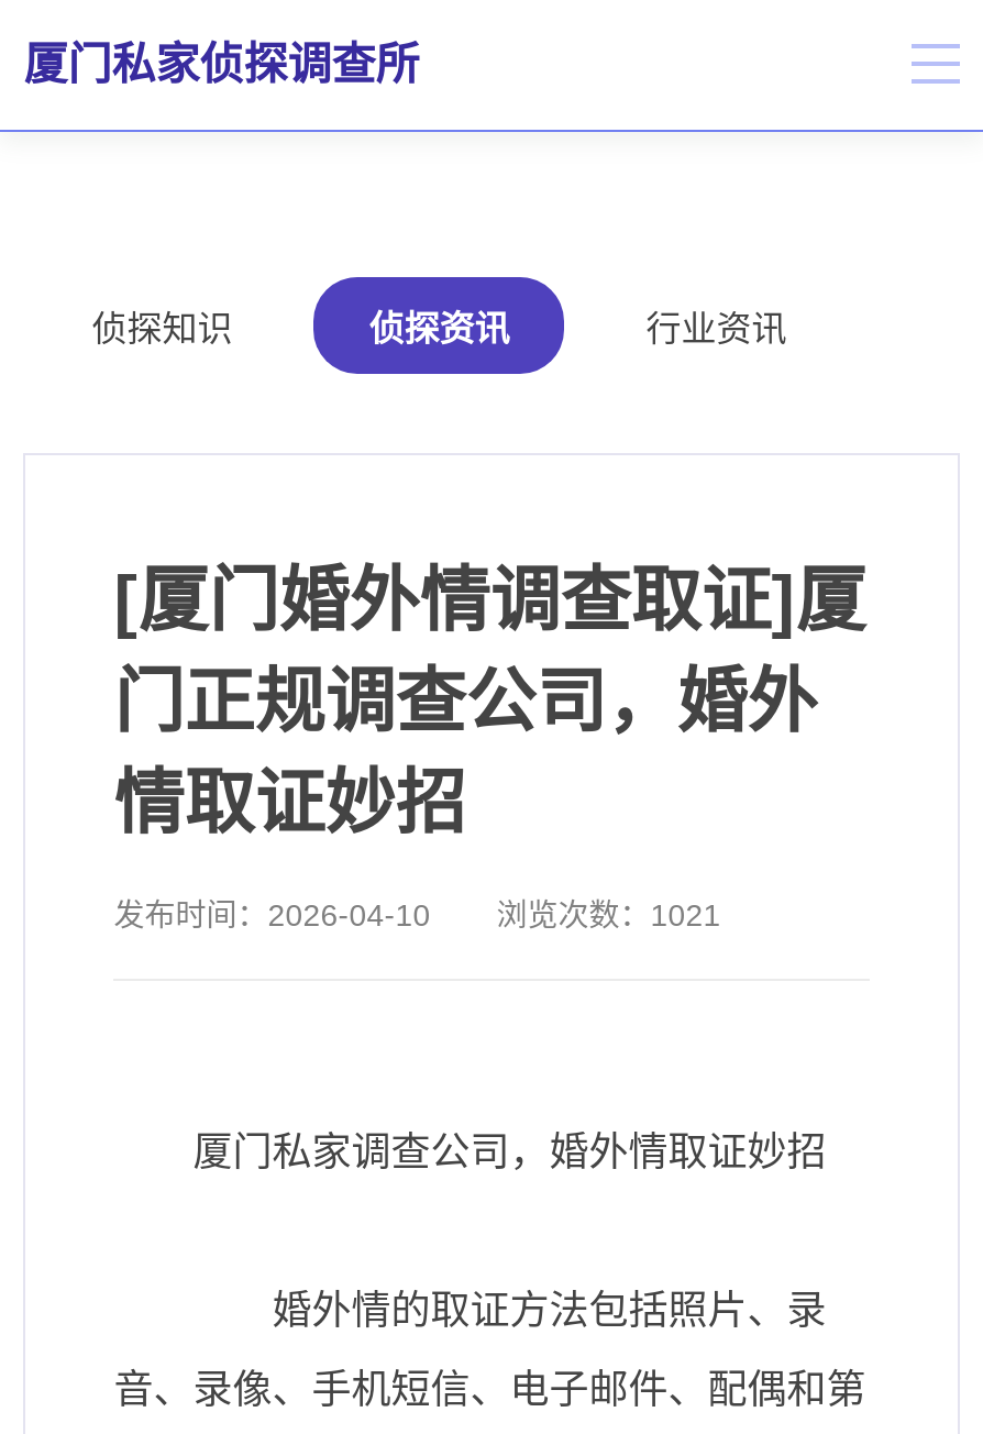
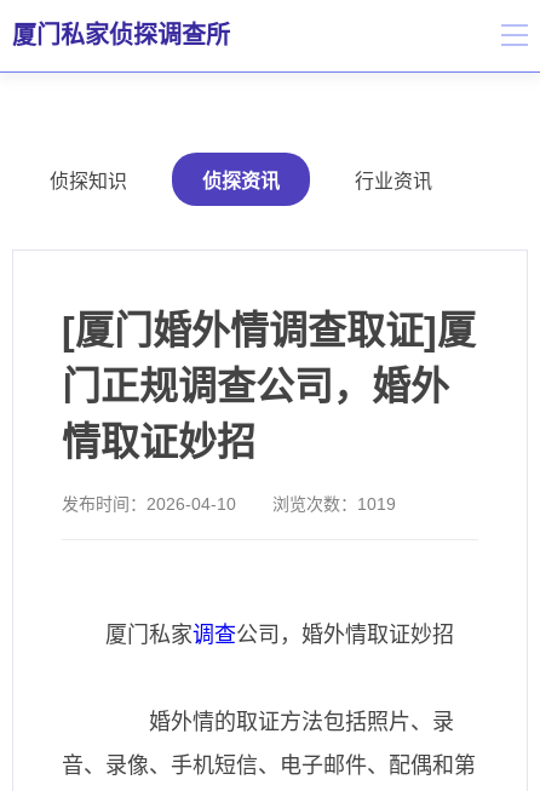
[114,897,721,933] 发布时间：2026-04-10 浏览次数：1021 -> [62,494,396,514] 发布时间：2026-04-10 浏览次数：1019

